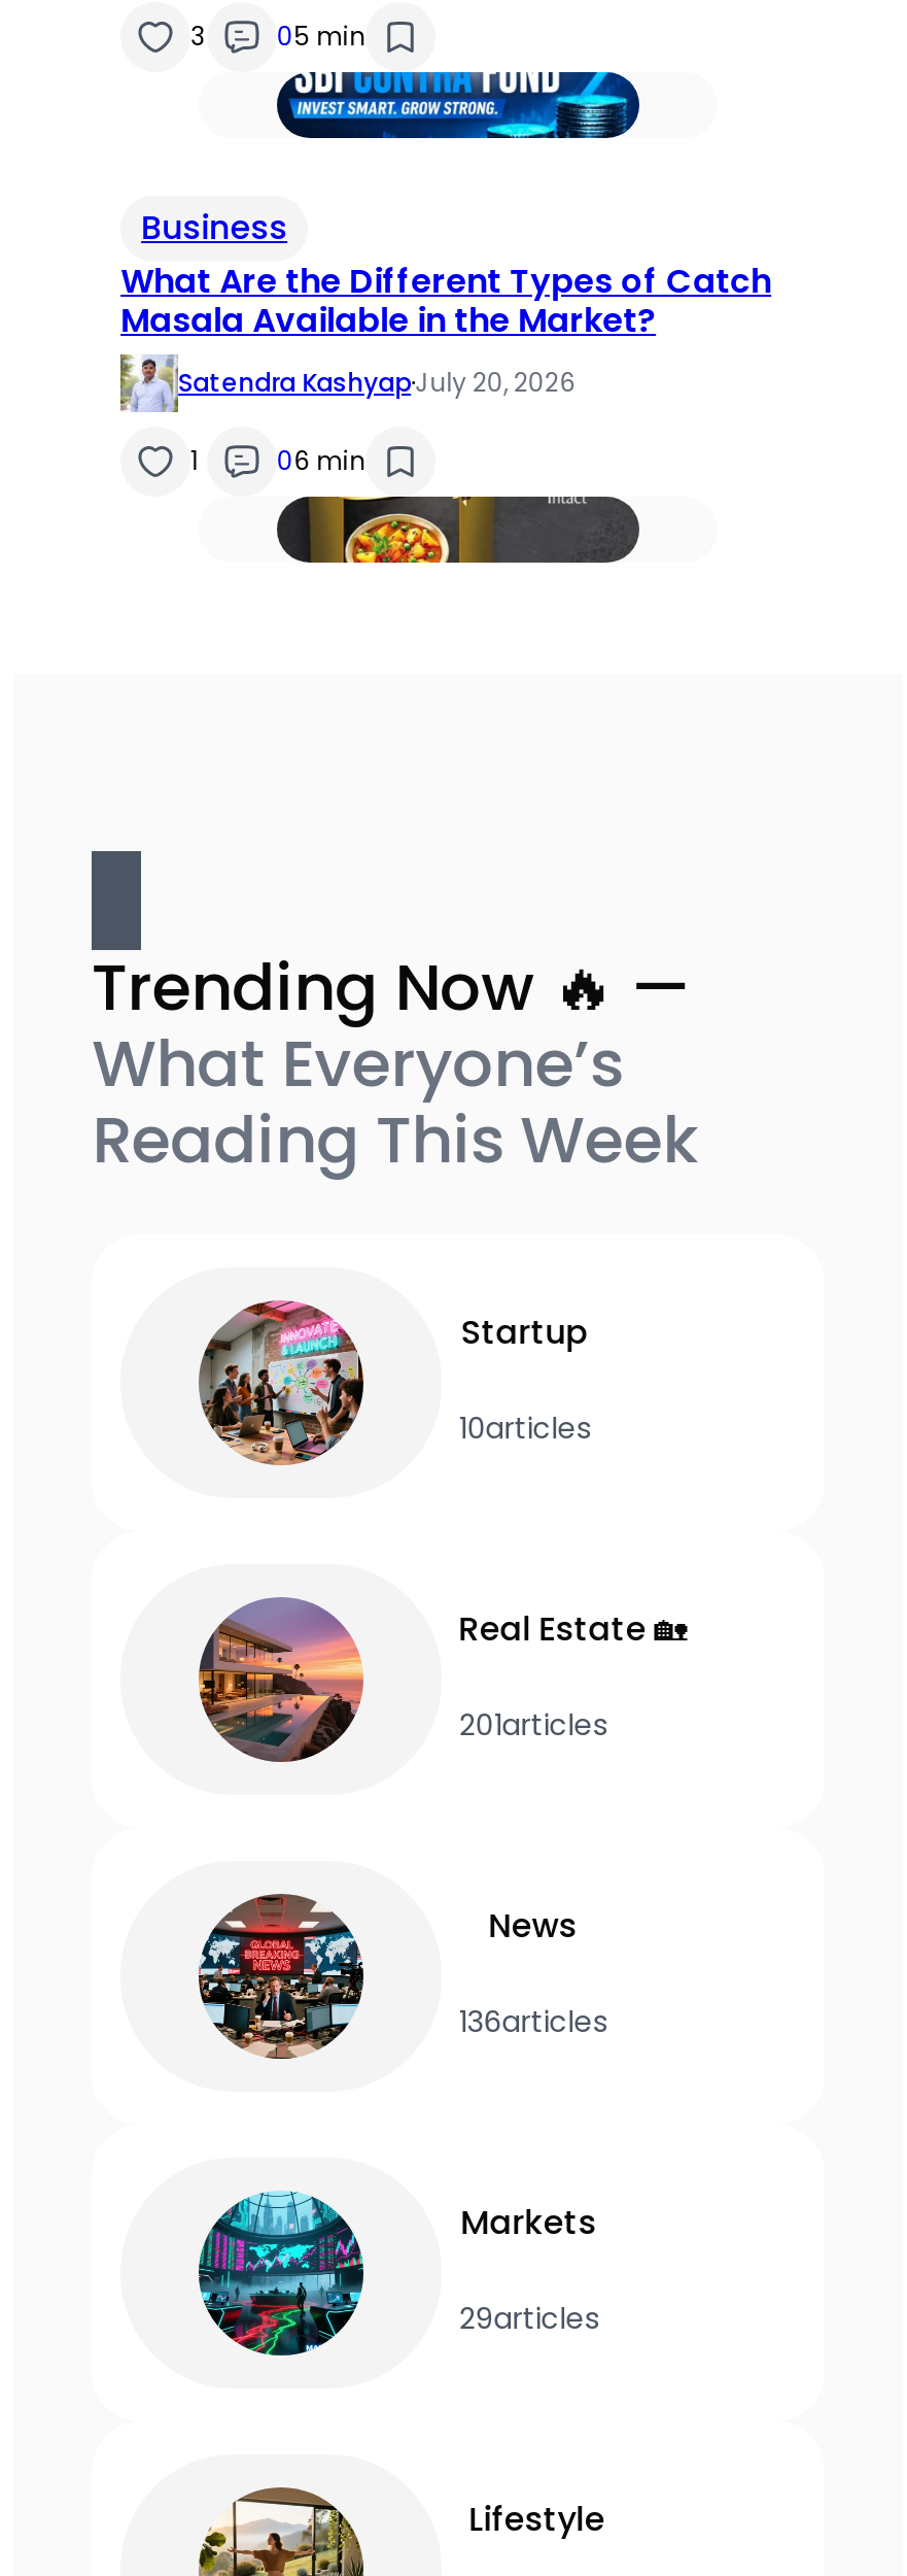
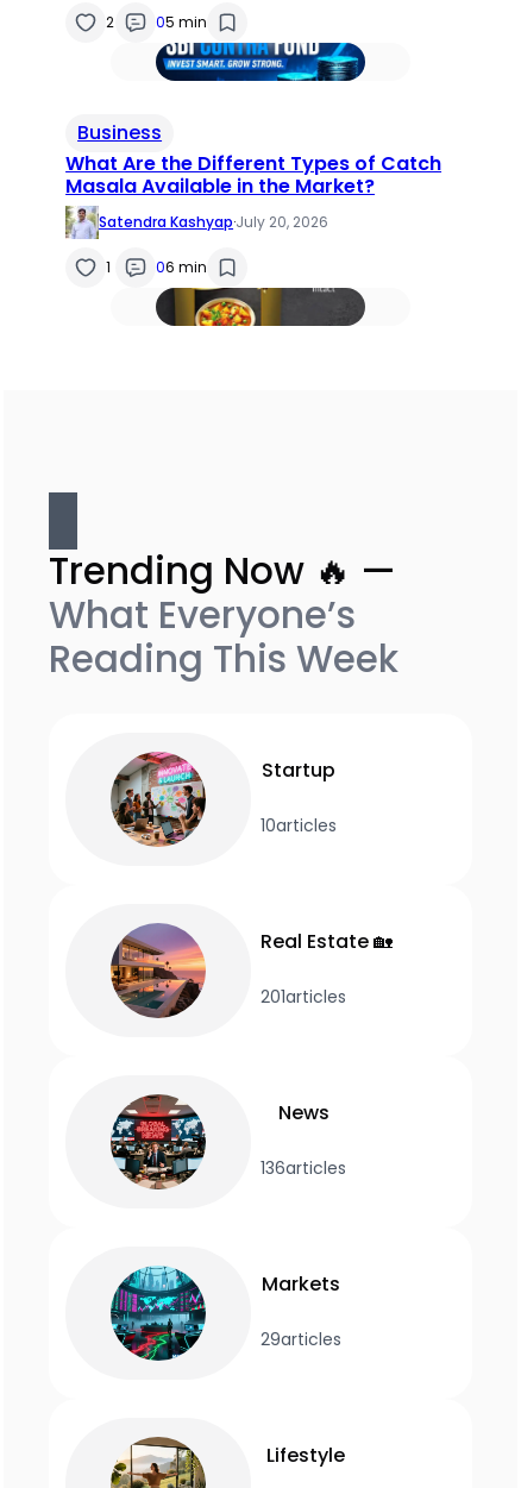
[191,19,205,54] 3 -> [106,12,114,32] 2

